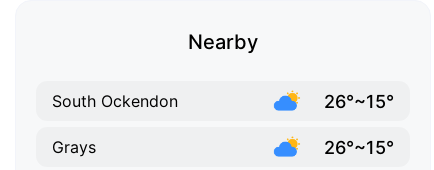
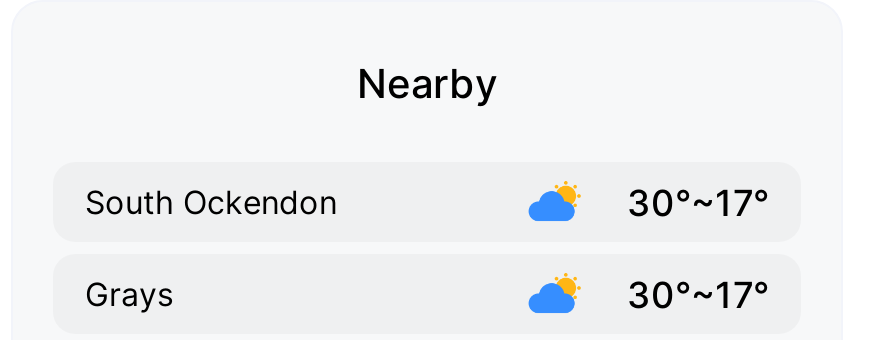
[324,91,394,112] 26°~15° -> [627,181,769,223] 30°~17°
[324,137,394,158] 26°~15° -> [627,273,769,315] 30°~17°

